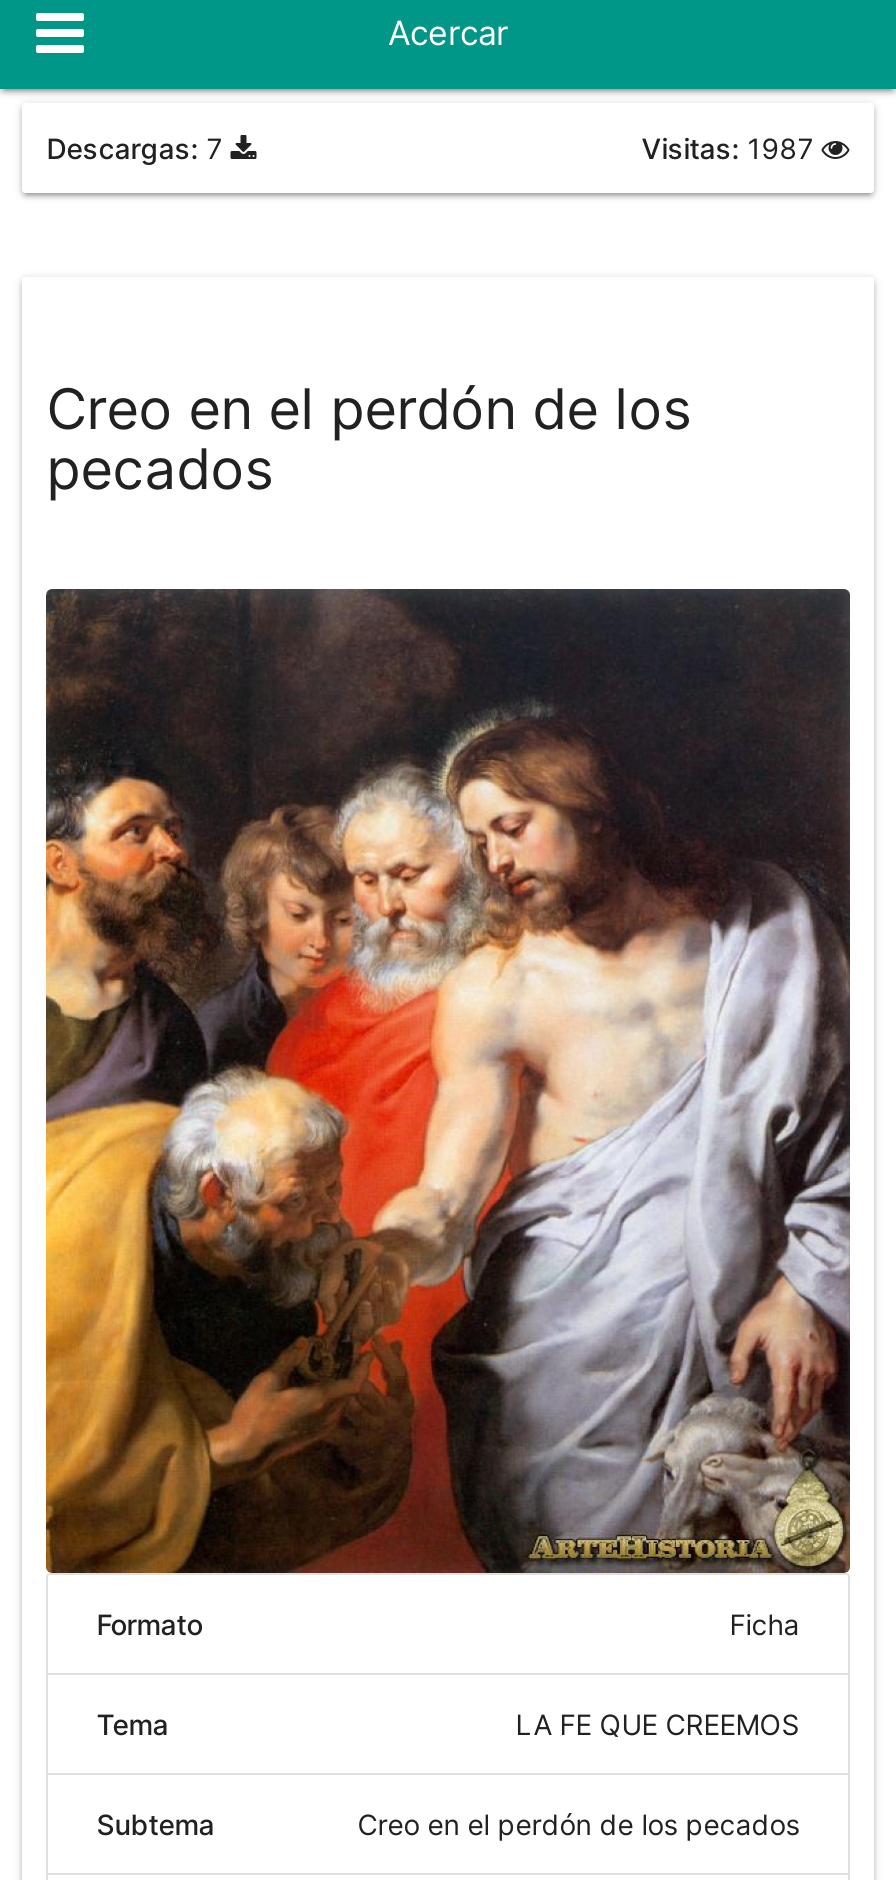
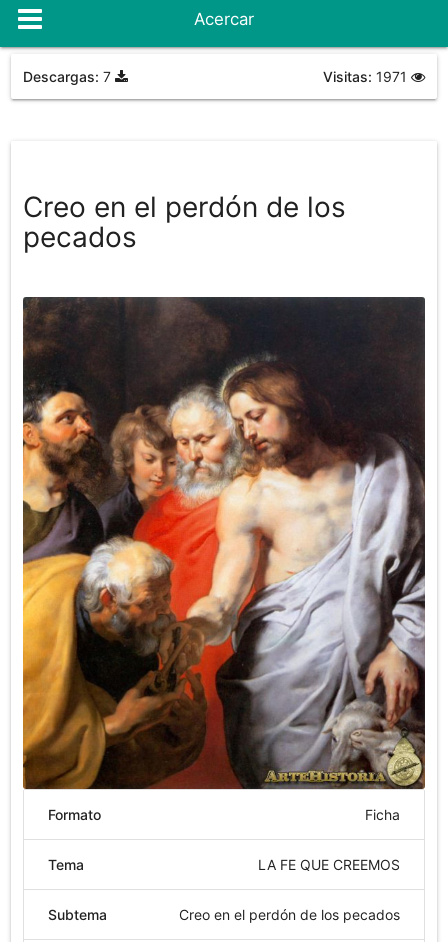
[642,131,822,165] Visitas: 1987 -> [323,68,411,85] Visitas: 1971

